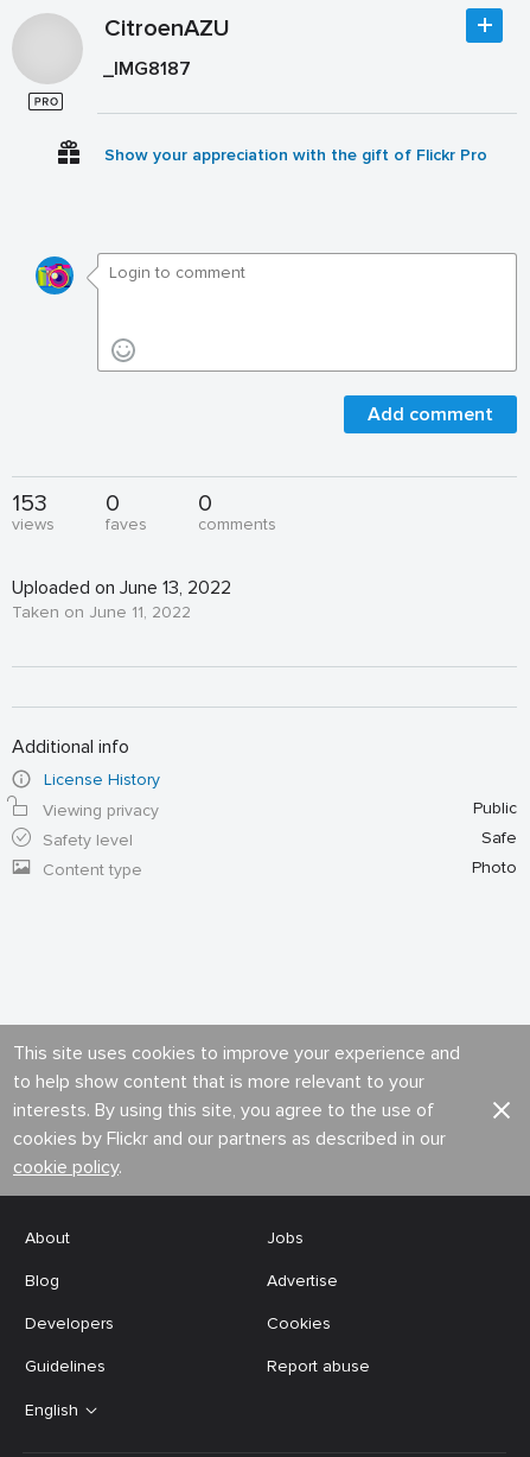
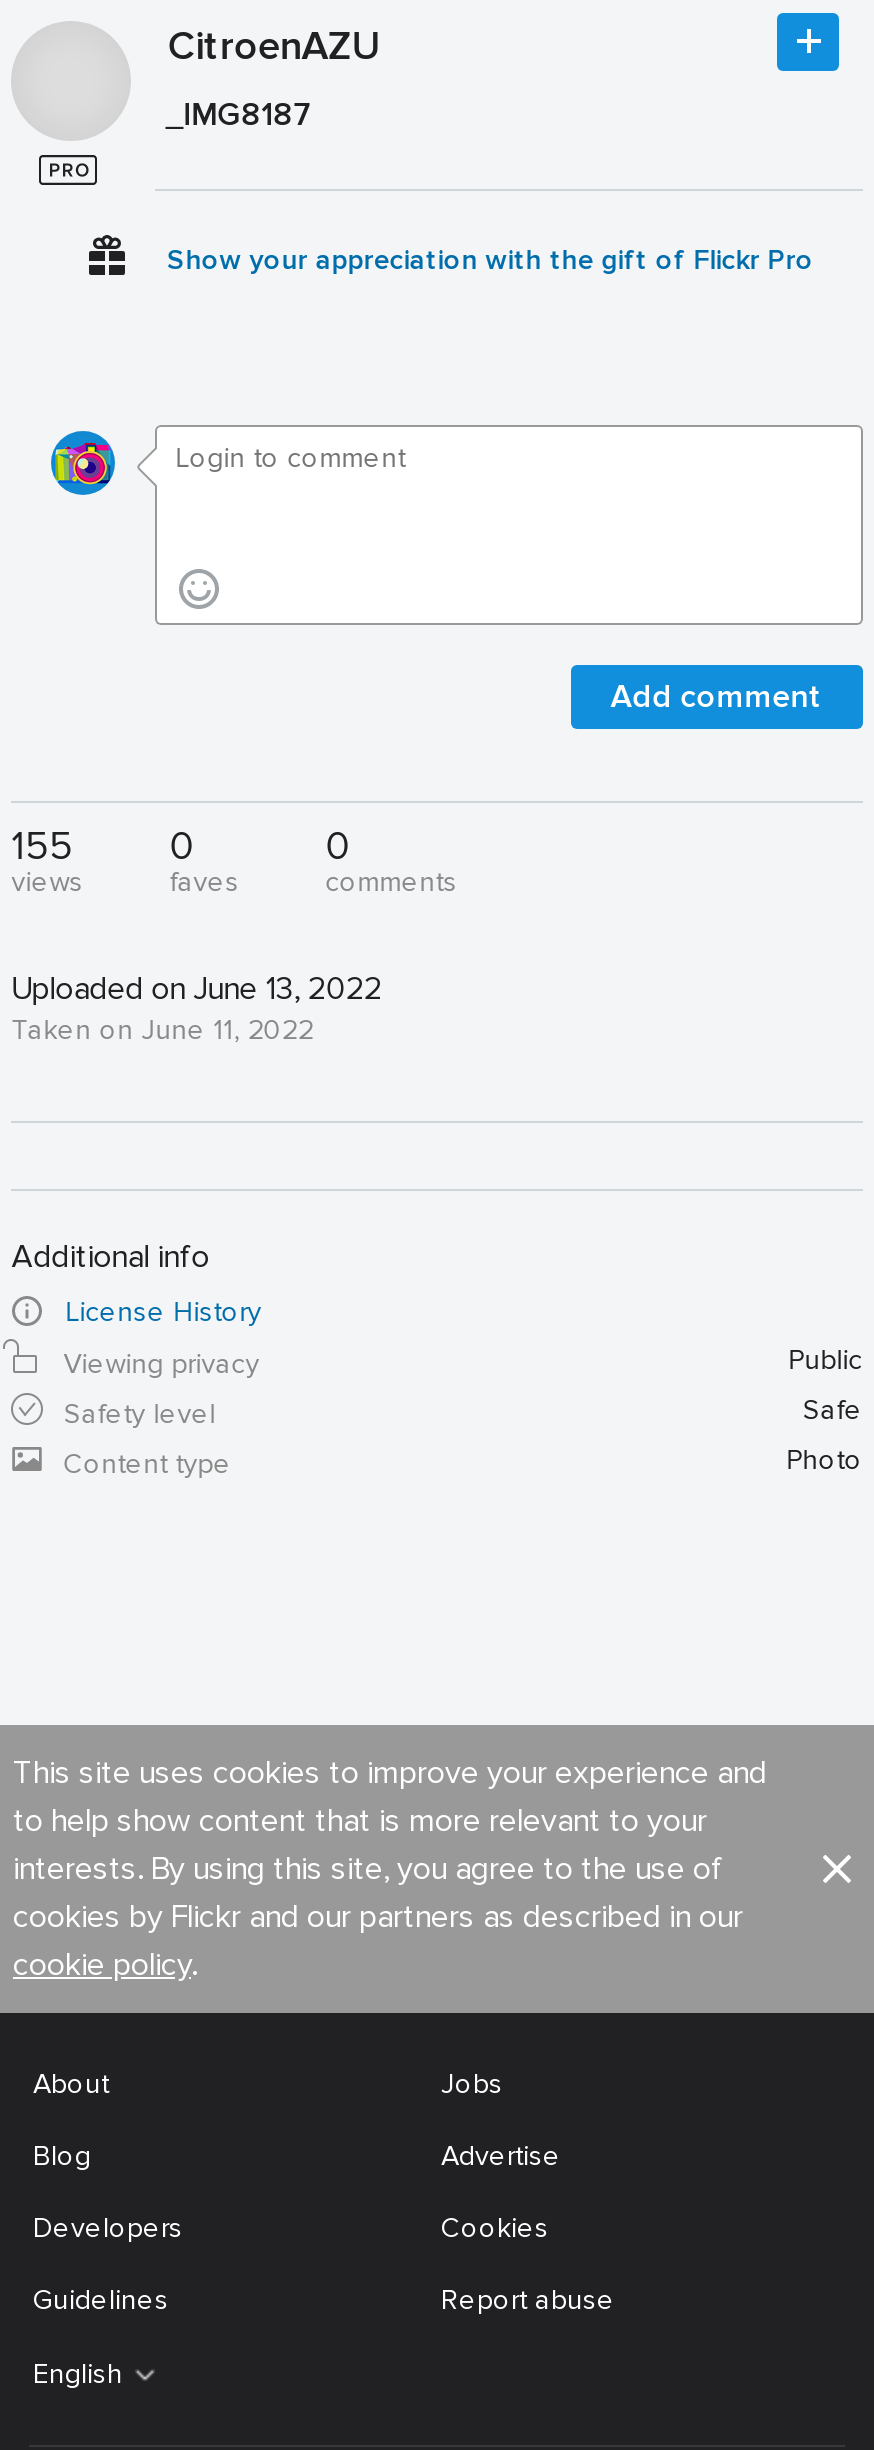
[12,489,48,518] 153 -> [11,823,73,871] 155

